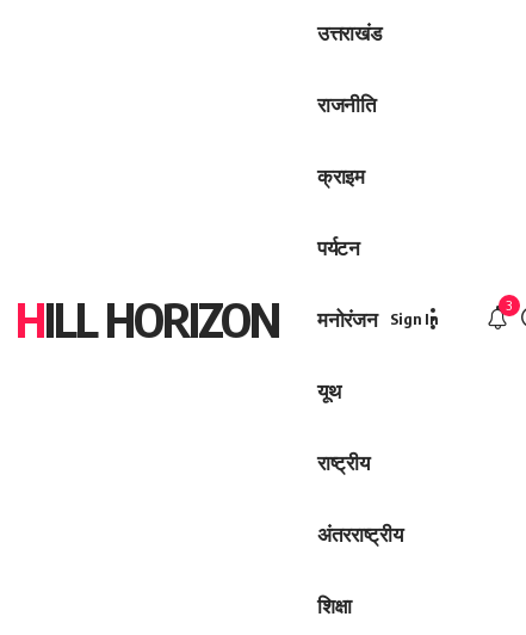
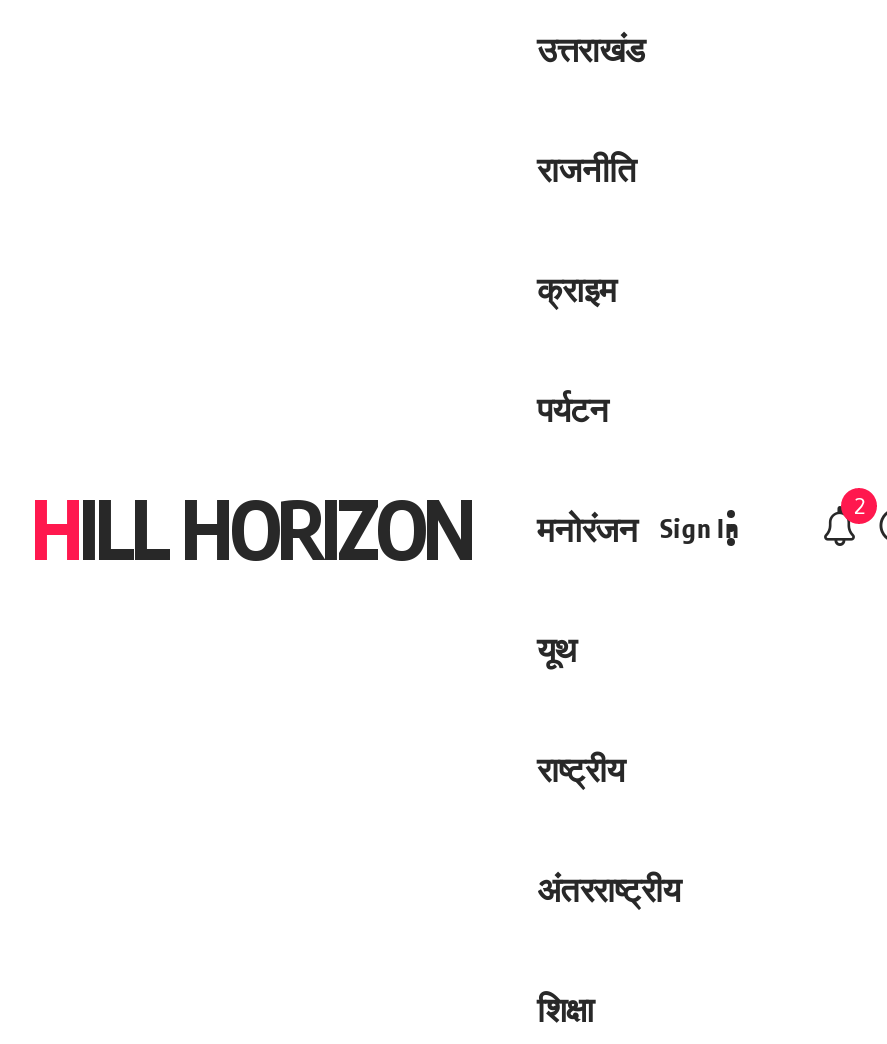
[506,297,513,314] 3 -> [854,492,866,520] 2

